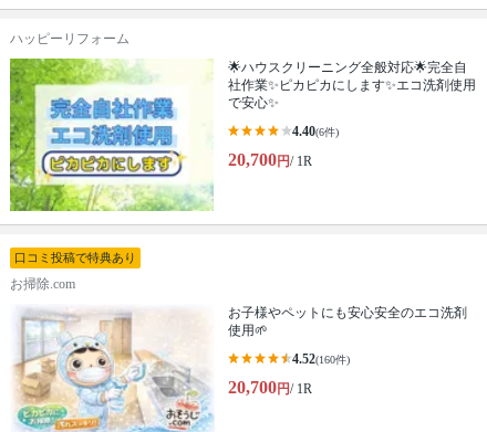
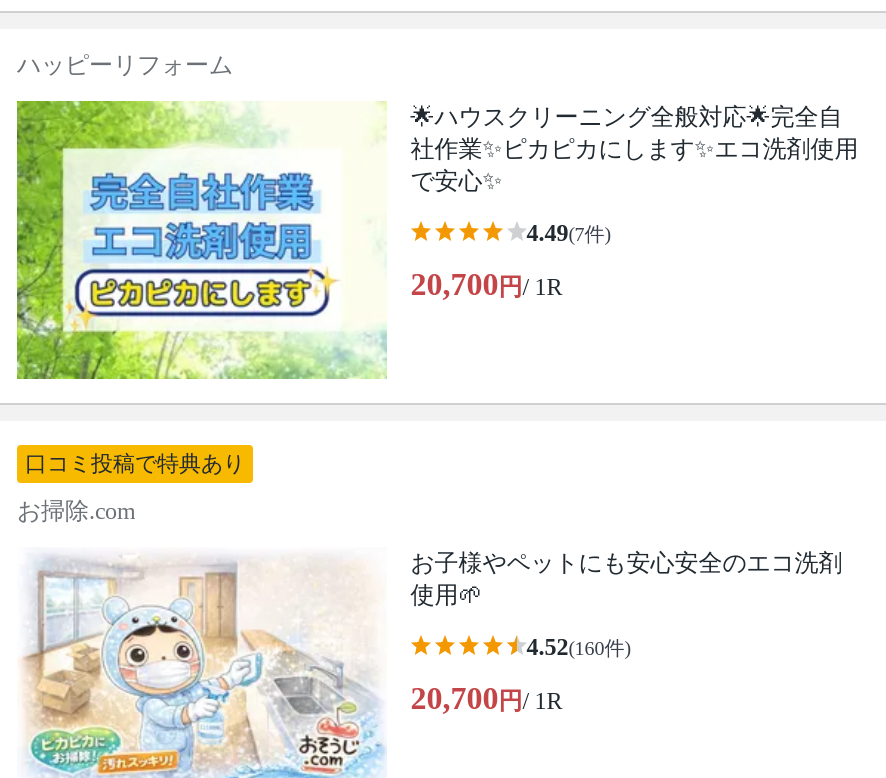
[292,124,338,139] 4.40(6件) -> [527,220,611,248] 4.49(7件)

